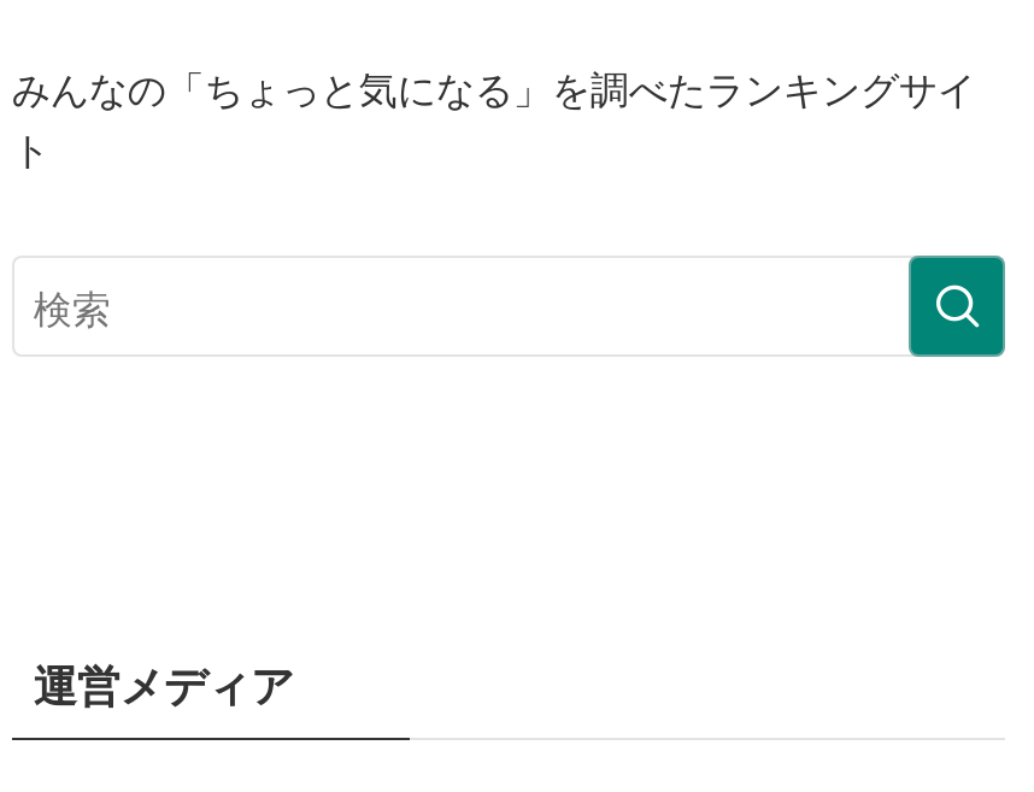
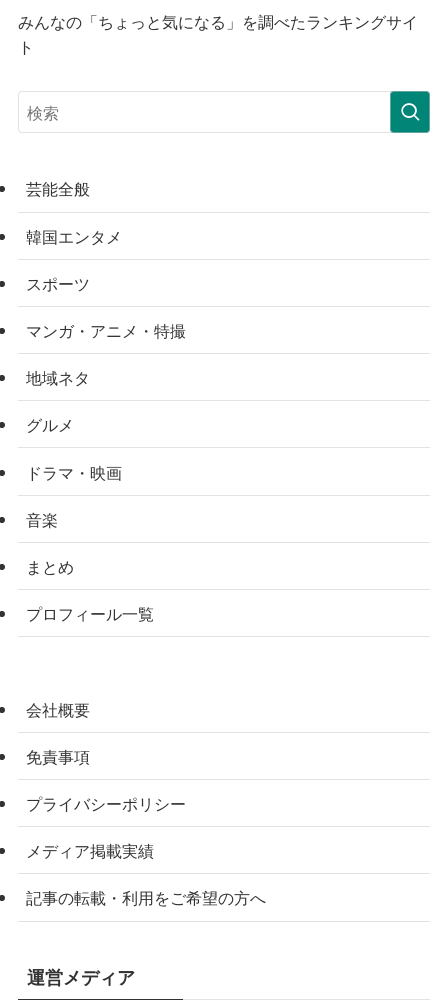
none -> [26,176,186,625] 芸能全般 | 韓国エンタメ | スポーツ | マンガ・アニメ・特撮 | 地域ネタ | グルメ | ドラマ・映画 | 音楽 | まとめ | プロフィール一覧
none -> [26,697,266,909] 会社概要 | 免責事項 | プライバシーポリシー | メディア掲載実績 | 記事の転載・利用をご希望の方へ

